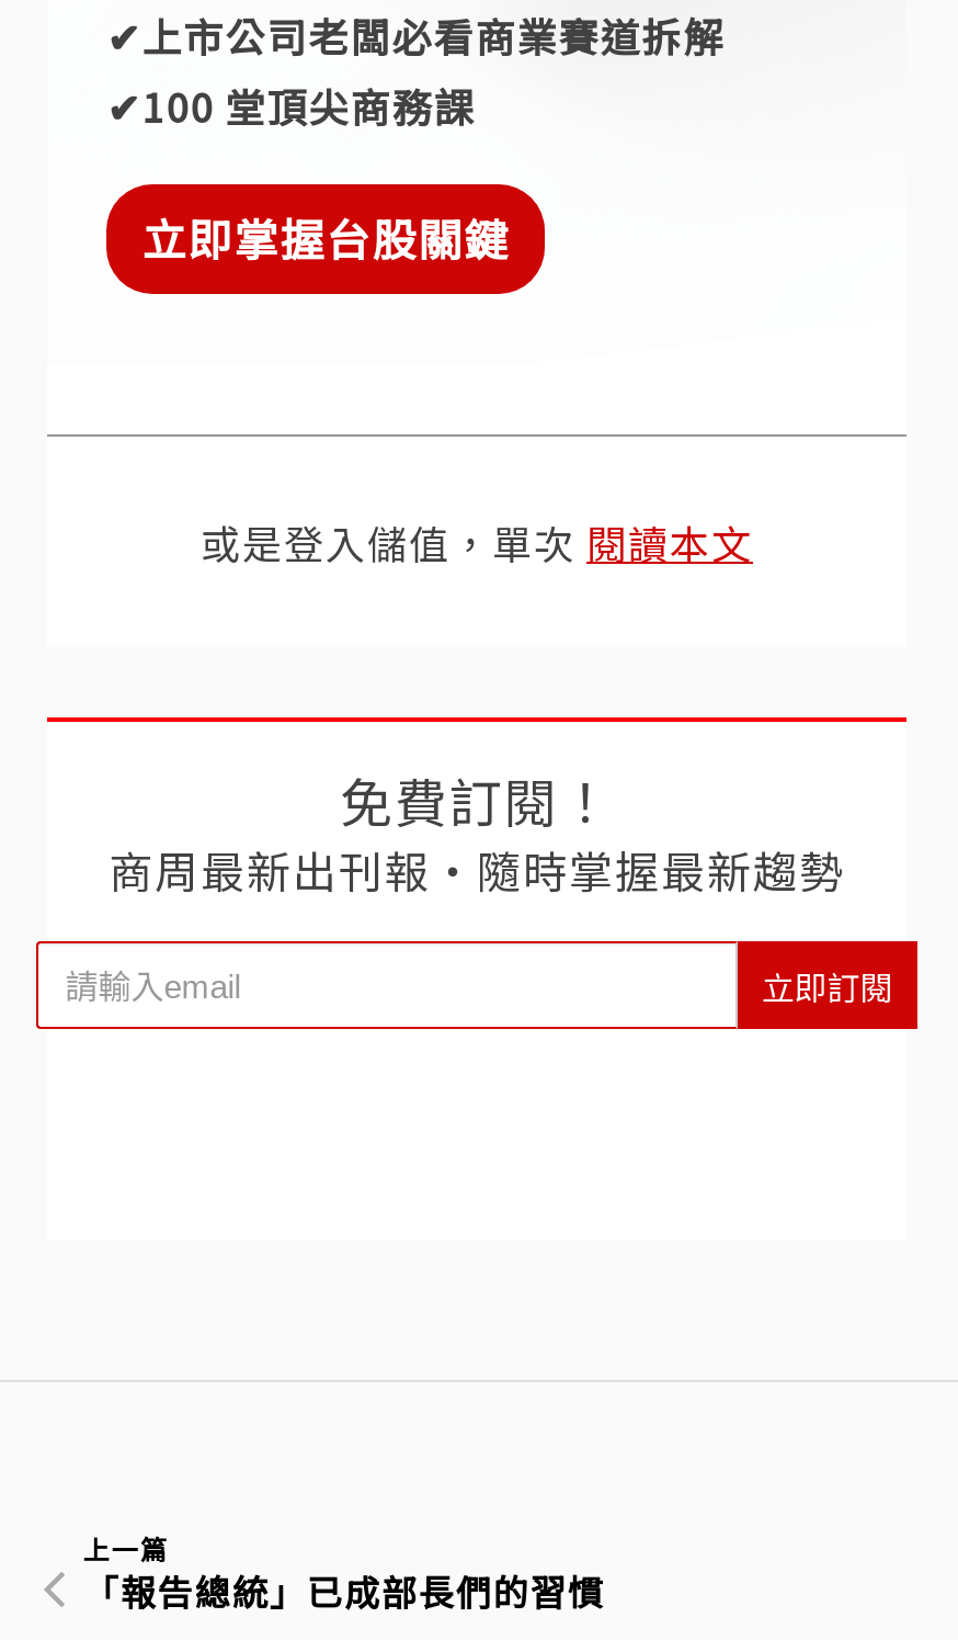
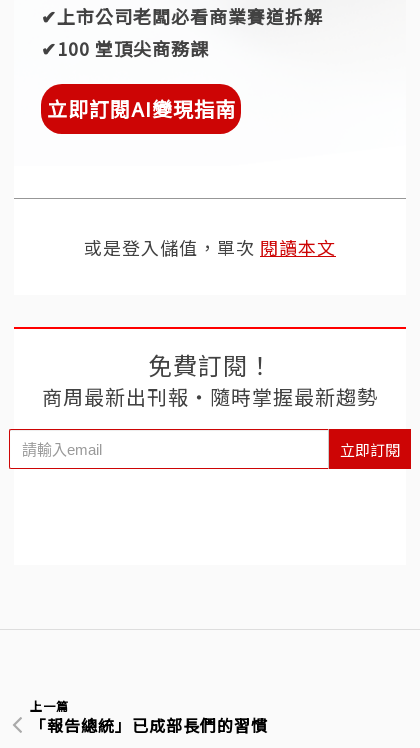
[142,206,510,270] 立即掌握台股關鍵 -> [47,94,236,123] 立即訂閱AI變現指南

